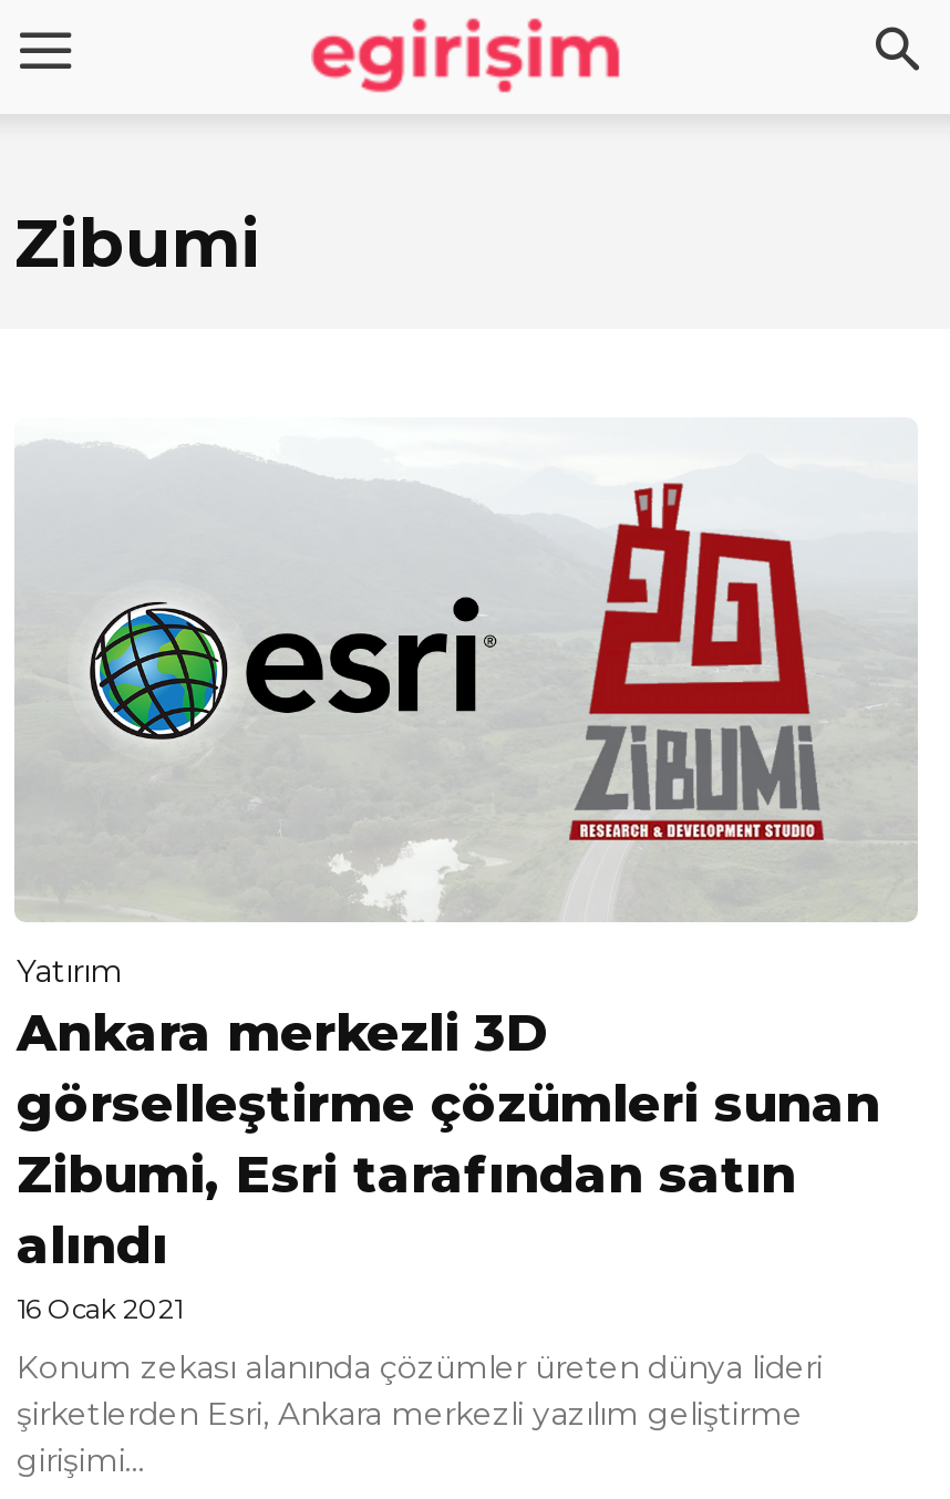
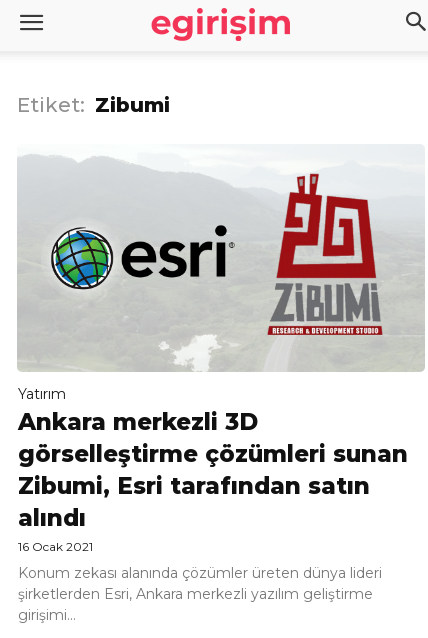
[14,203,260,285] Zibumi -> [17,93,170,117] Etiket: Zibumi

